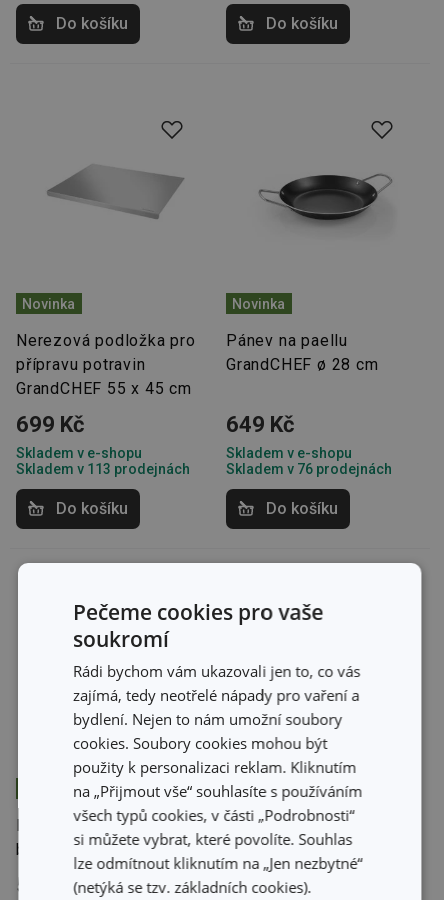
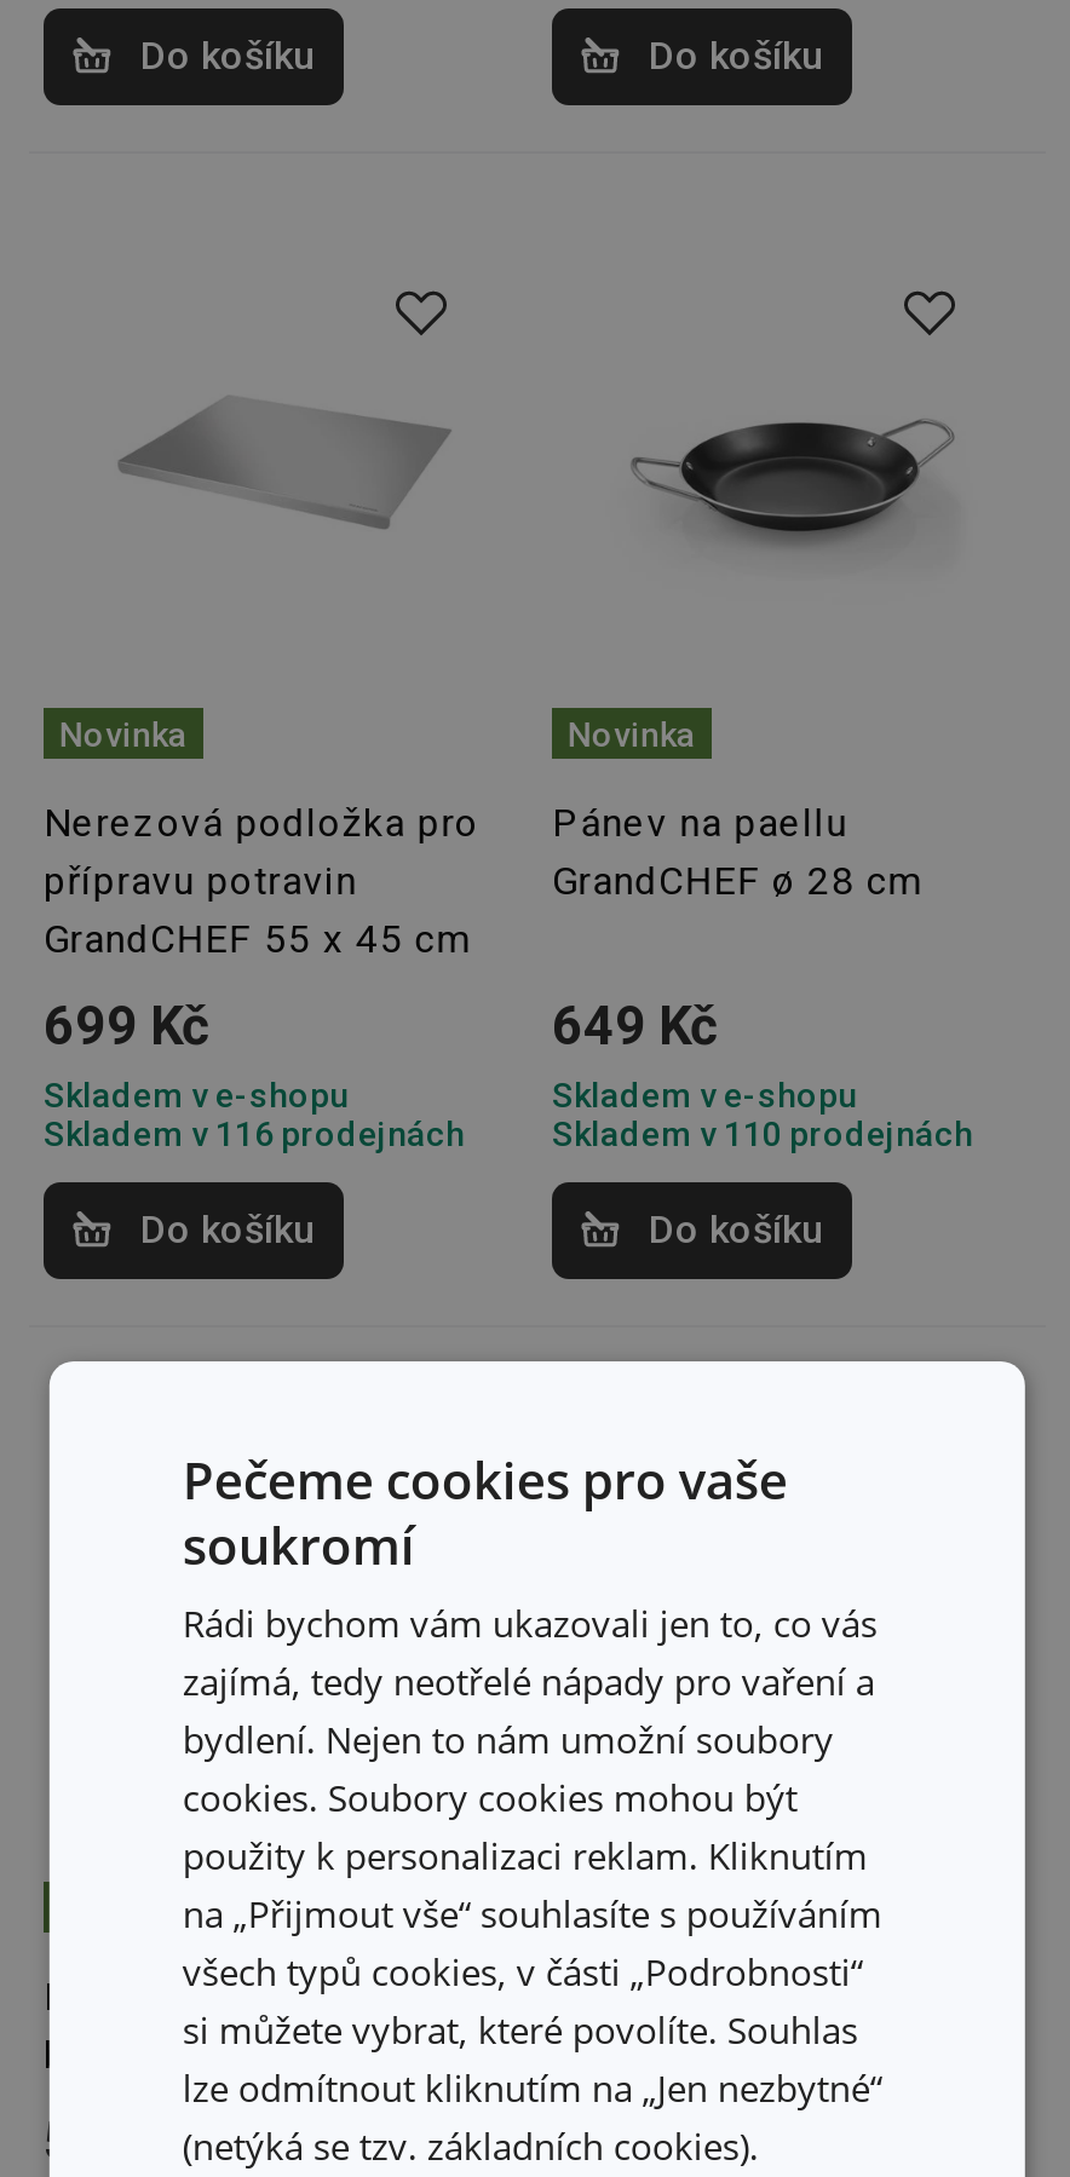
[16,461,190,477] Skladem v 113 prodejnách -> [44,1115,465,1153] Skladem v 116 prodejnách
[226,461,392,477] Skladem v 76 prodejnách -> [552,1115,973,1153] Skladem v 110 prodejnách

